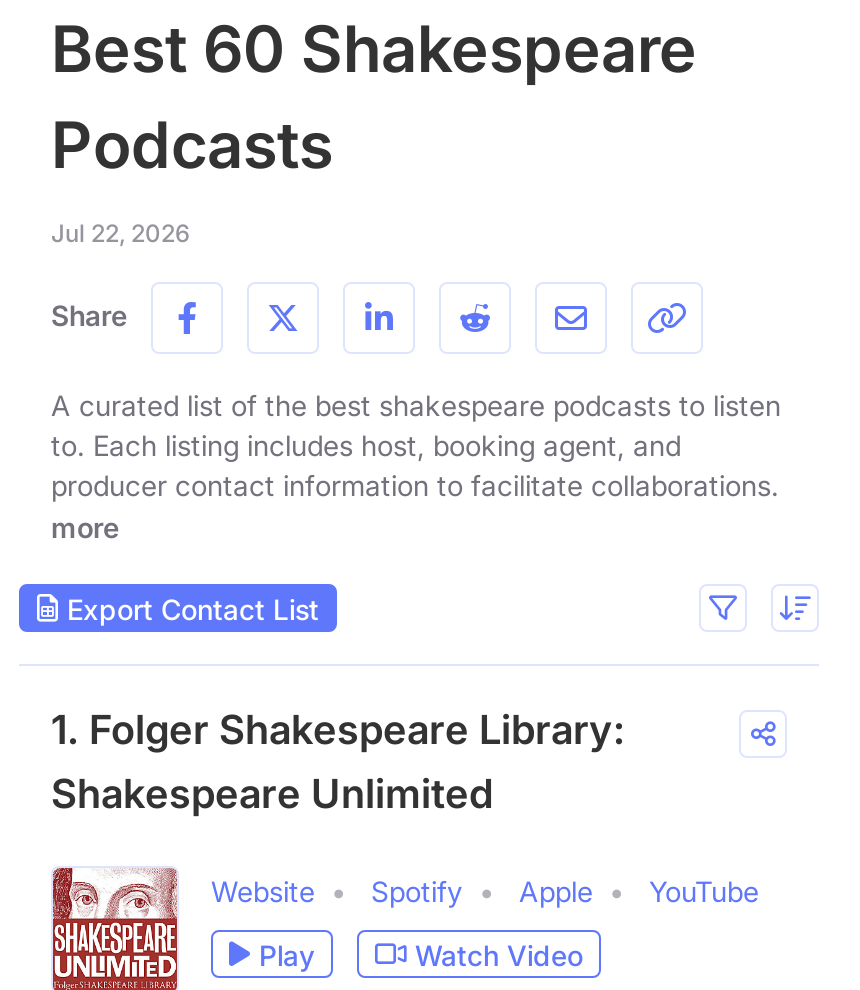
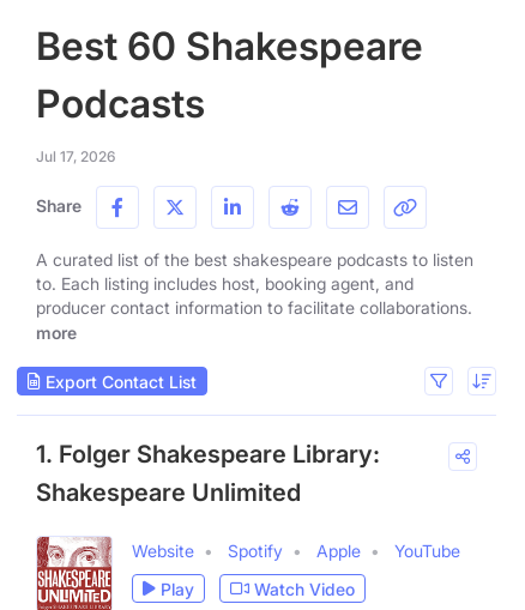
[51,218,189,248] Jul 22, 2026 -> [36,147,115,165] Jul 17, 2026

